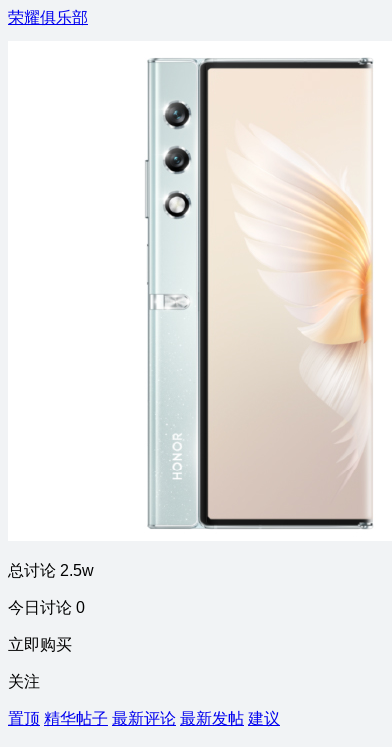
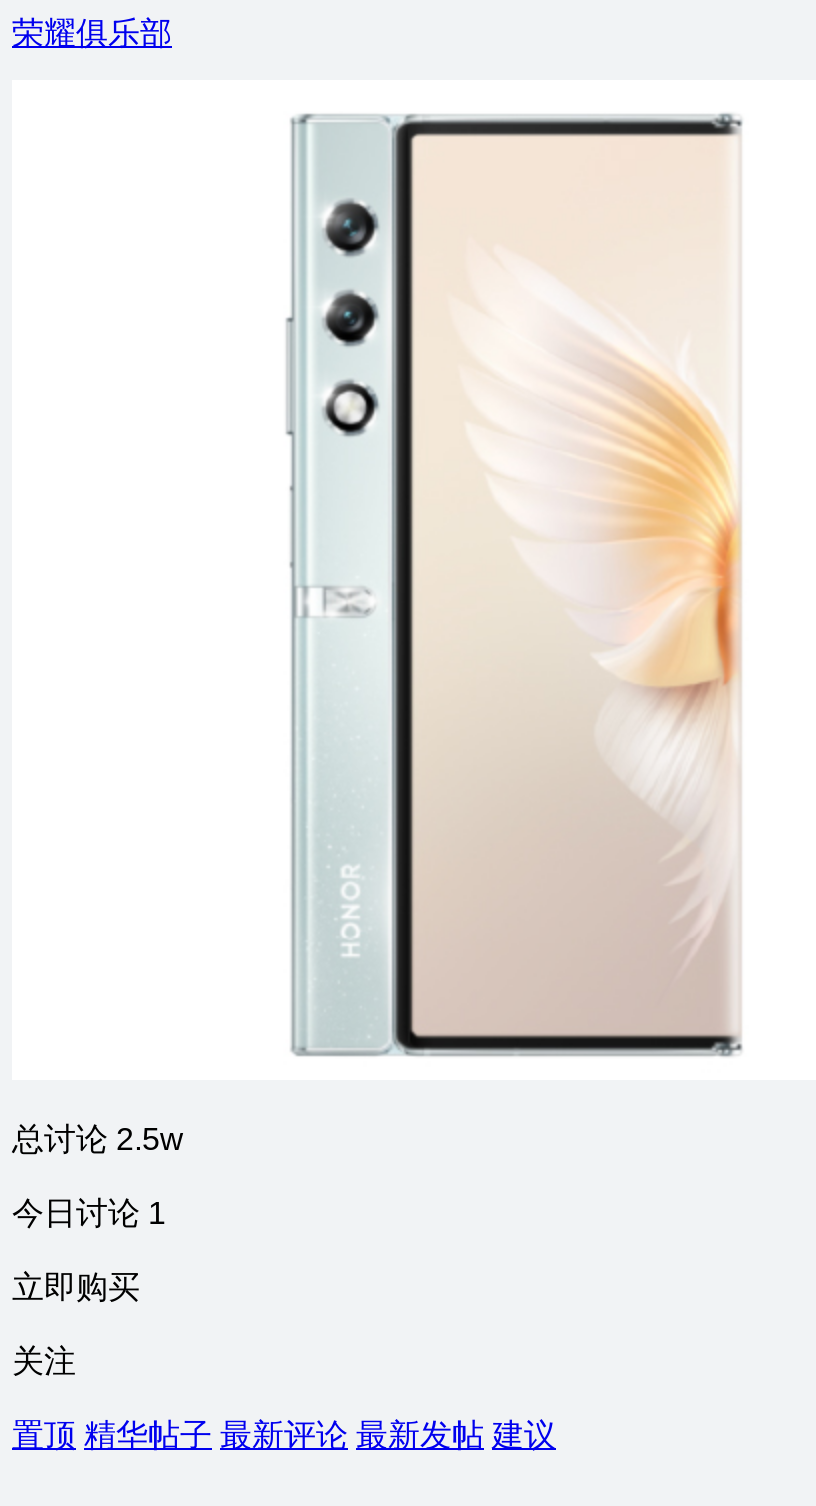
[8,599,85,616] 今日讨论 0 -> [12,1196,166,1230] 今日讨论 1

